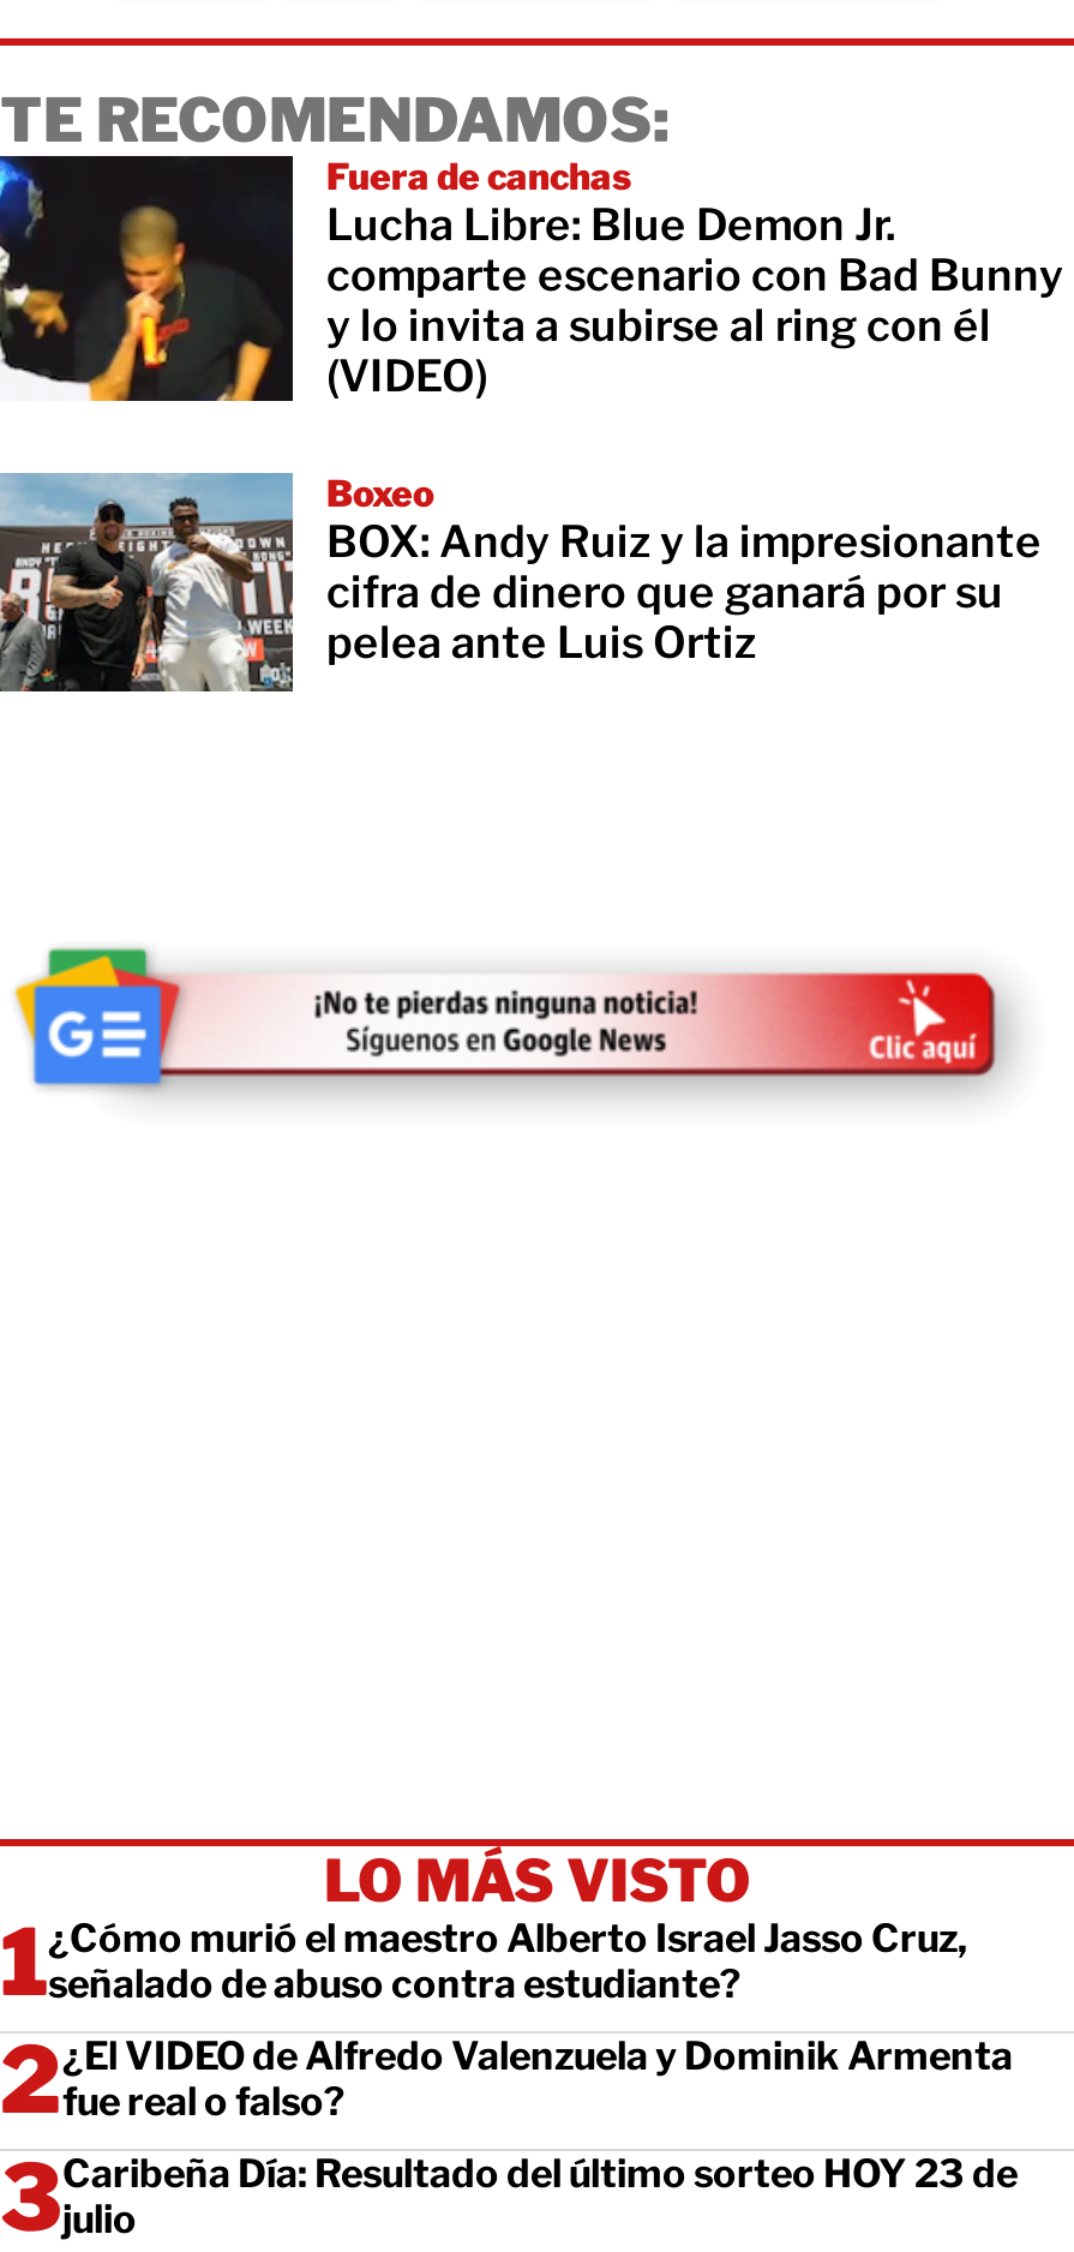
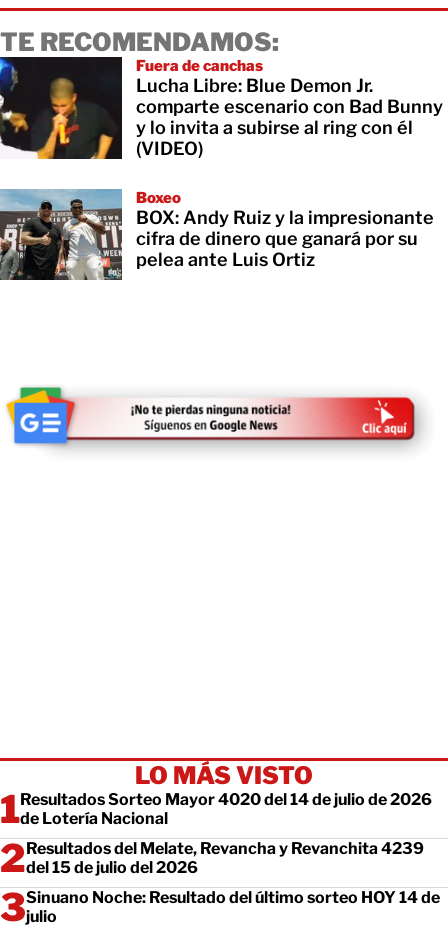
[48,1915,967,2007] ¿Cómo murió el maestro Alberto Israel Jasso Cruz, | señalado de abuso contra estudiante? -> [20,790,432,828] Resultados Sorteo Mayor 4020 del 14 de julio de 2026 | de Lotería Nacional
[62,2033,1013,2124] ¿El VIDEO de Alfredo Valenzuela y Dominik Armenta | fue real o falso? -> [26,839,424,877] Resultados del Melate, Revancha y Revanchita 4239 | del 15 de julio del 2026
[62,2151,1018,2196] Caribeña Día: Resultado del último sorteo HOY 23 de -> [26,888,440,907] Sinuano Noche: Resultado del último sorteo HOY 14 de

